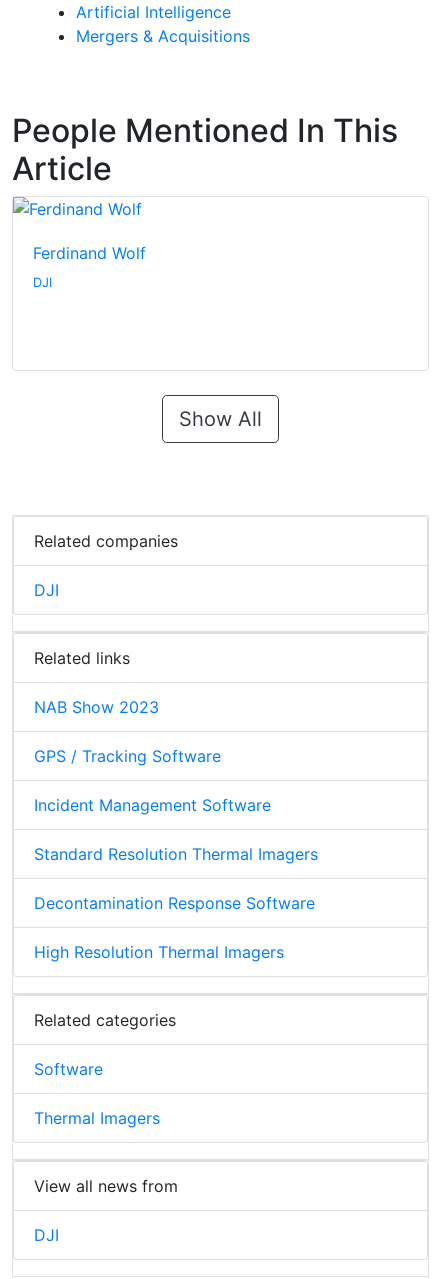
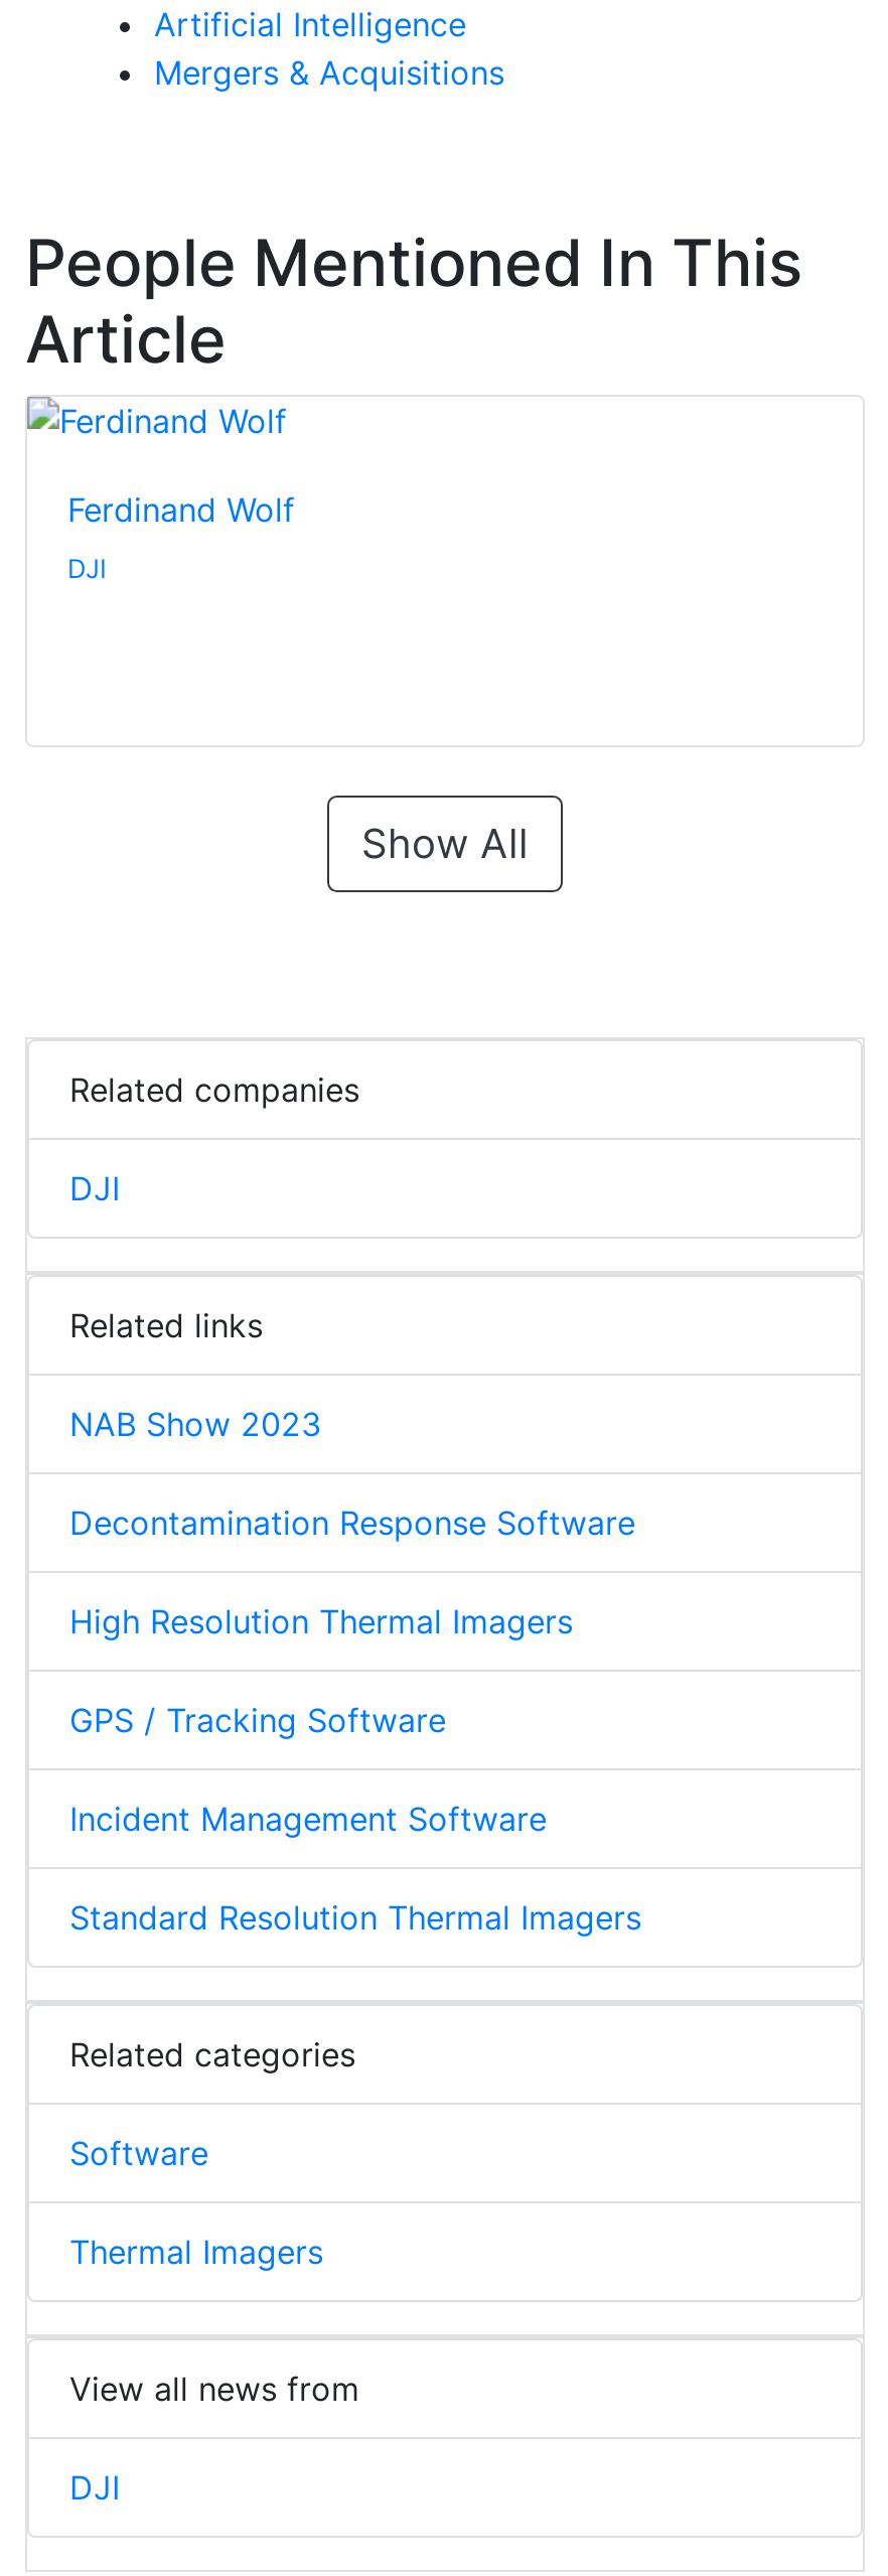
moved [34,746,318,864] -> [69,1700,641,1938]: GPS / Tracking Software | Incident Management Software | Standard Resolution Thermal Imagers
moved [34,893,315,962] -> [69,1503,635,1642]: Decontamination Response Software | High Resolution Thermal Imagers

